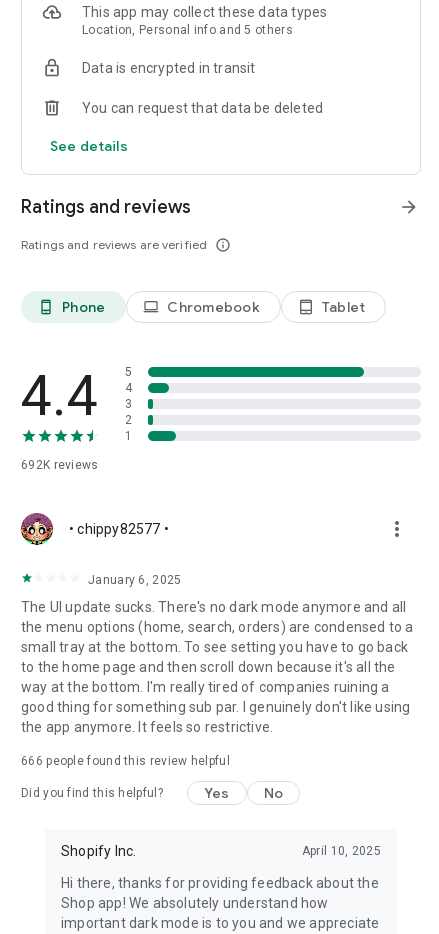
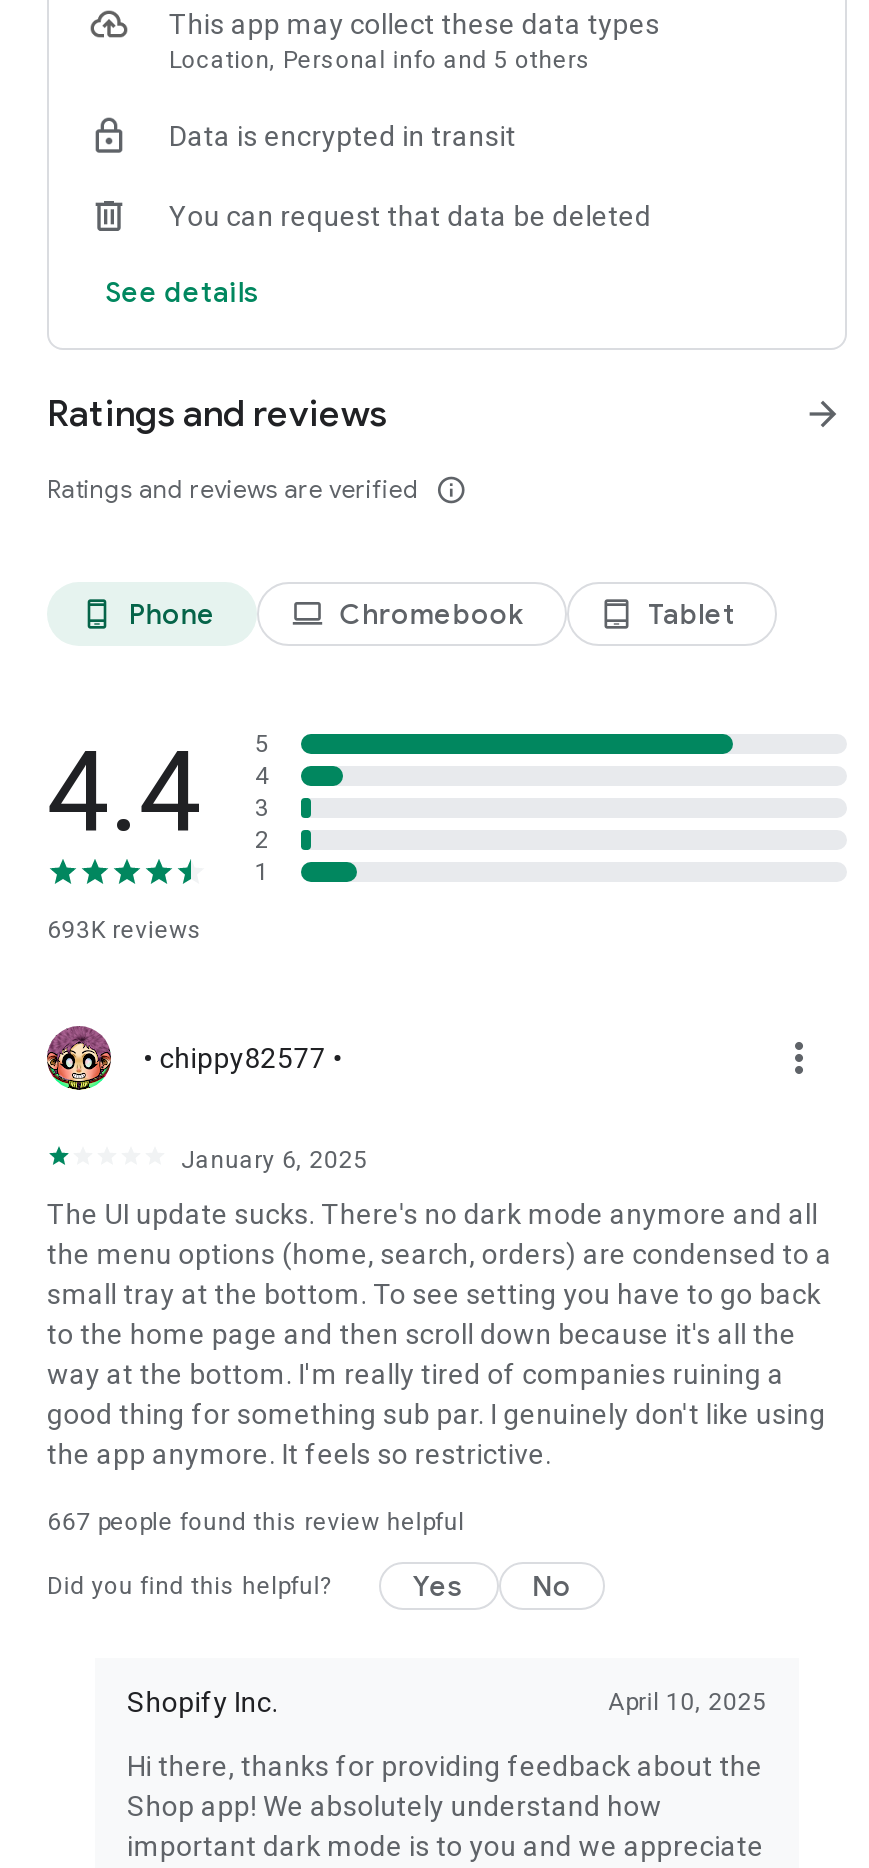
[21,458,99,472] 692K reviews -> [47,916,202,944] 693K reviews
[21,754,230,768] 666 people found this review helpful -> [47,1508,465,1536] 667 people found this review helpful

